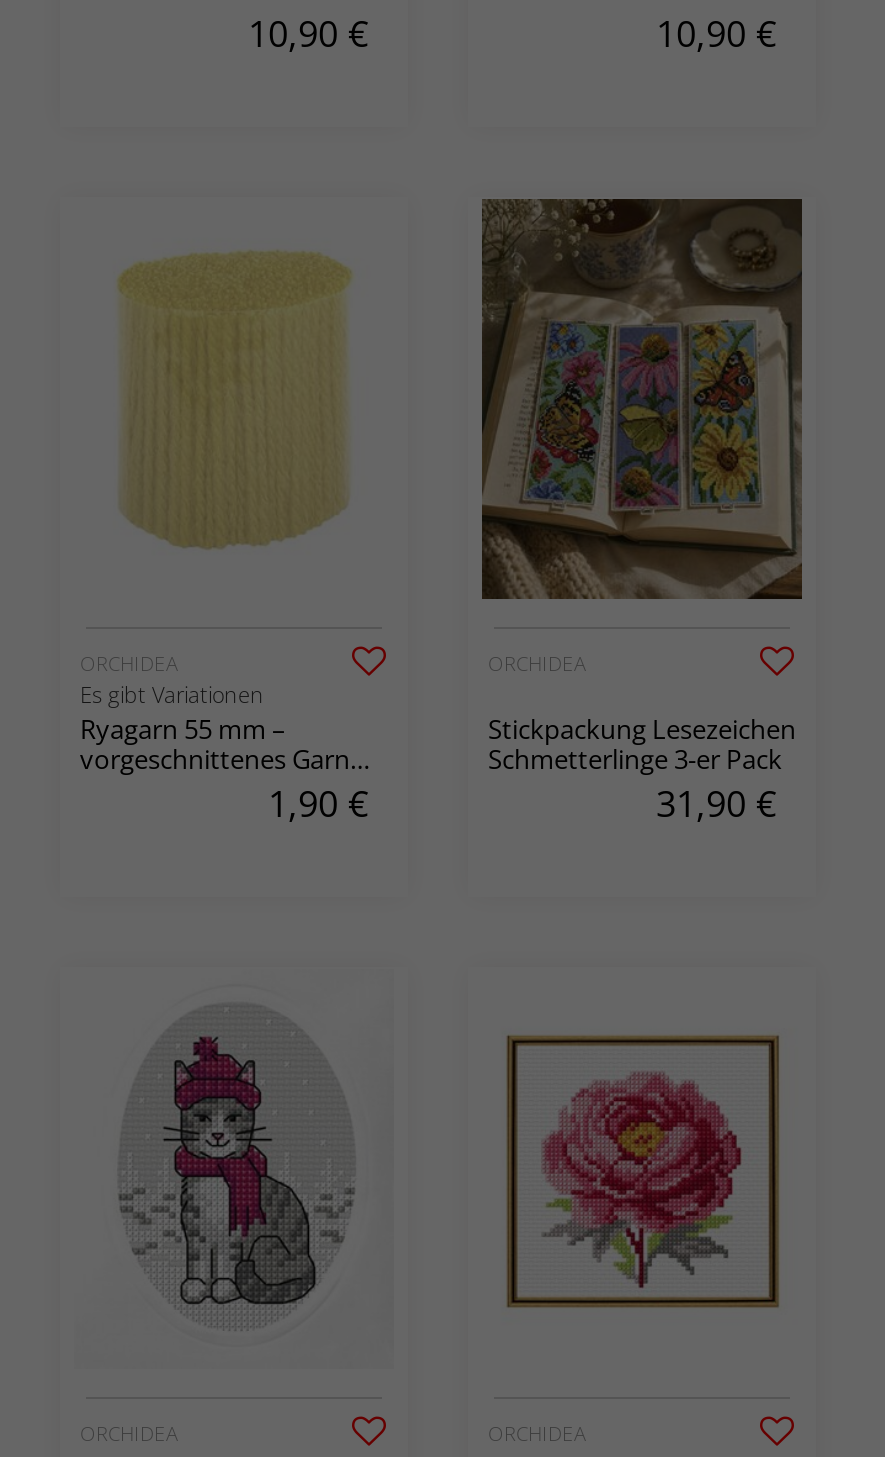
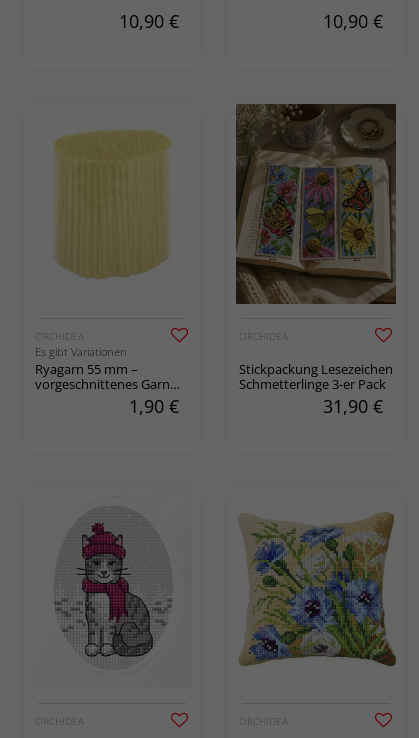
[488,1015,802,1323] [image] -> [238,511,397,667] [image]

